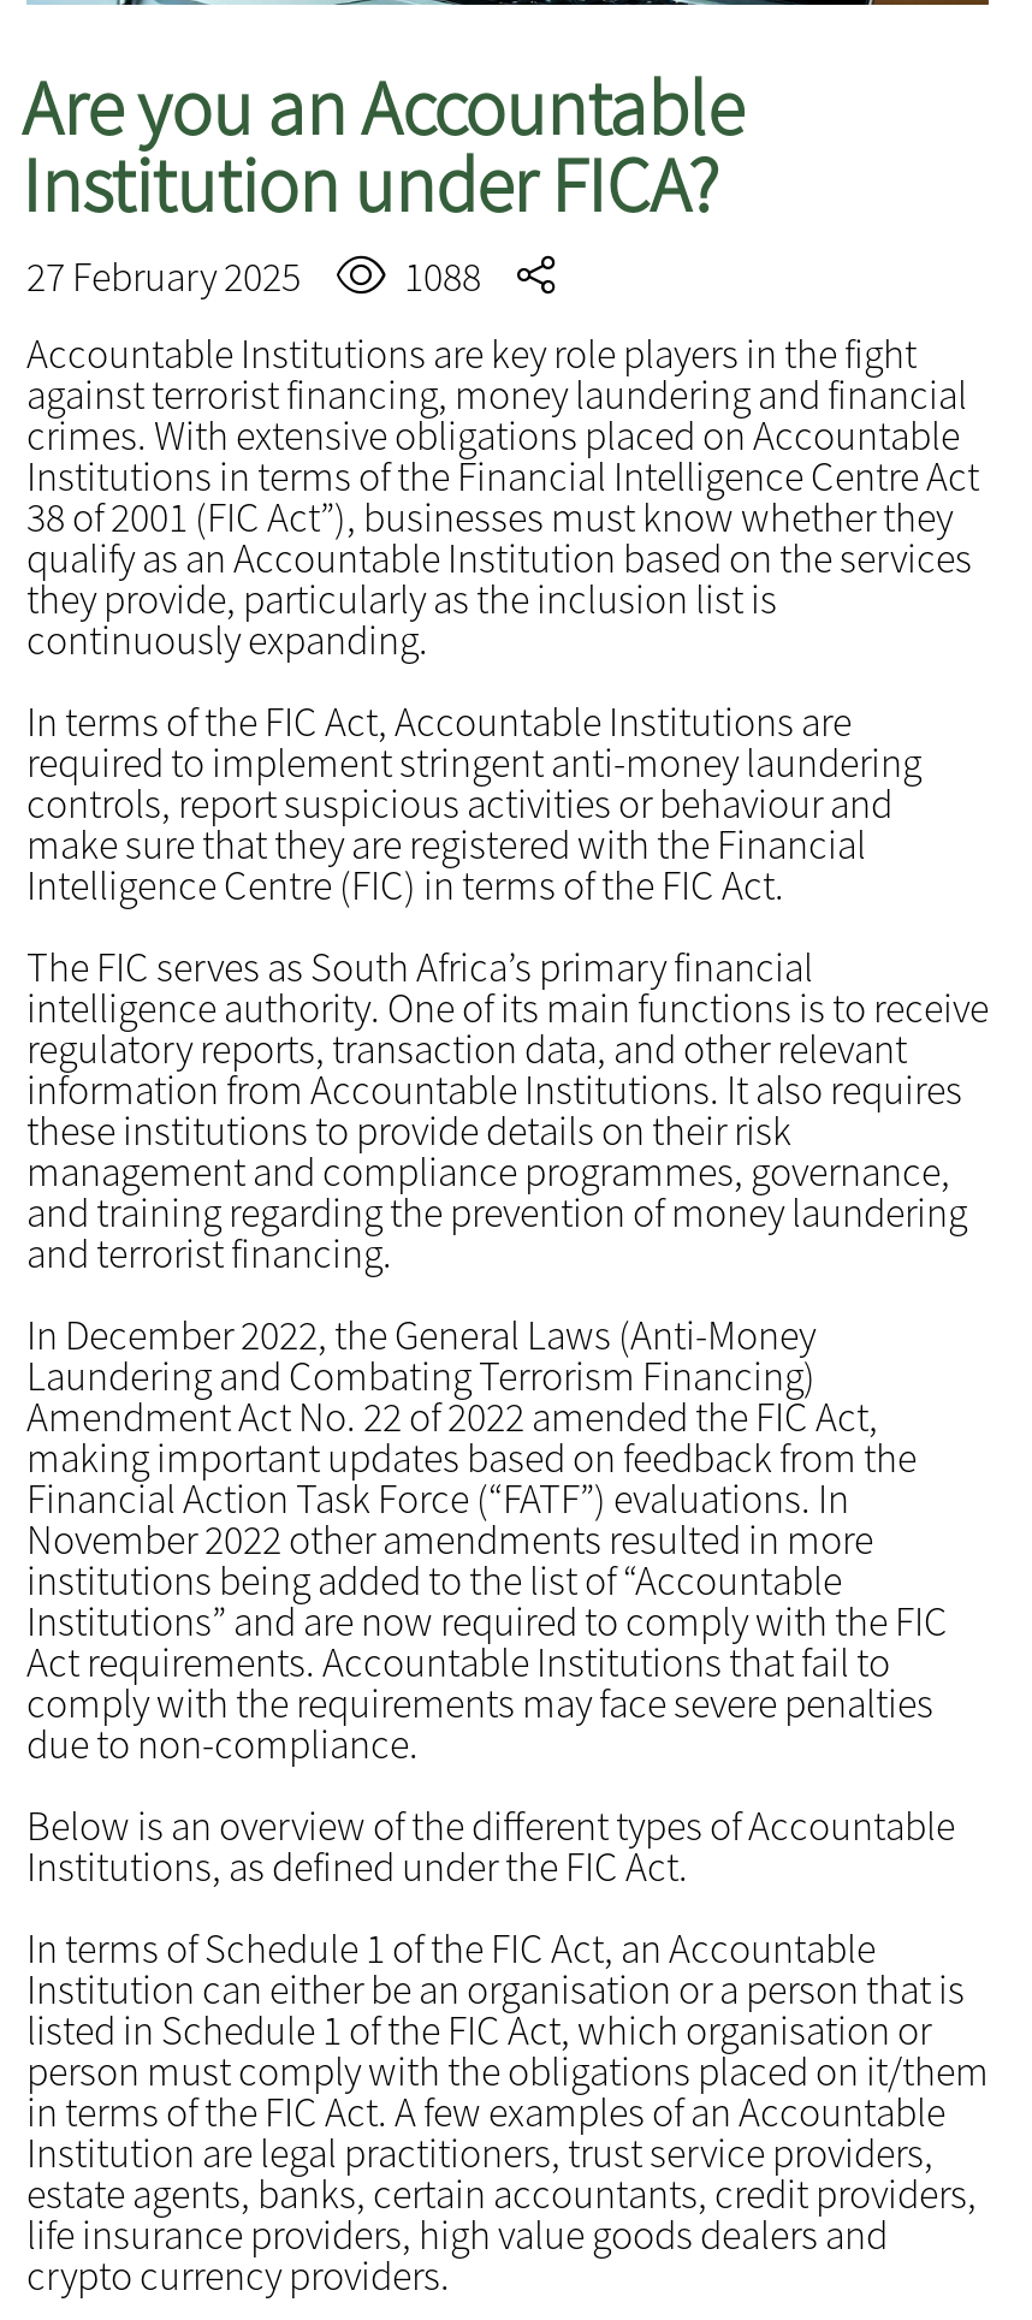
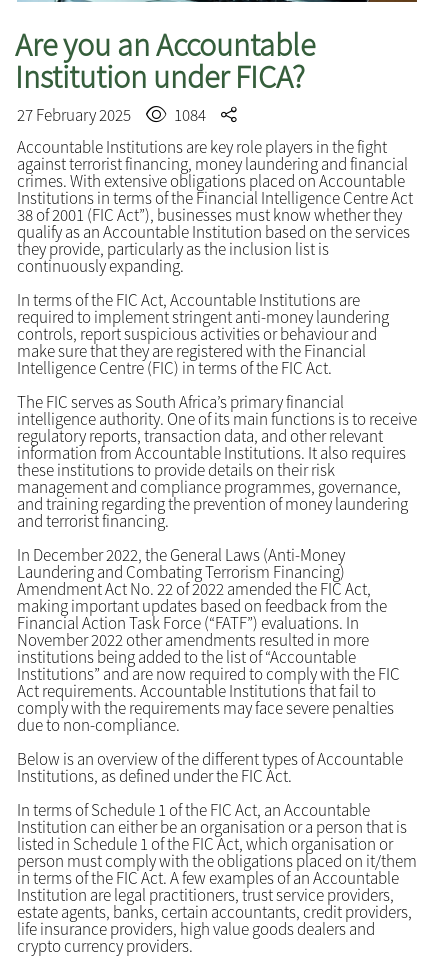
[26,251,488,304] 27 February 2025 1088 -> [17,104,209,126] 27 February 2025 1084

